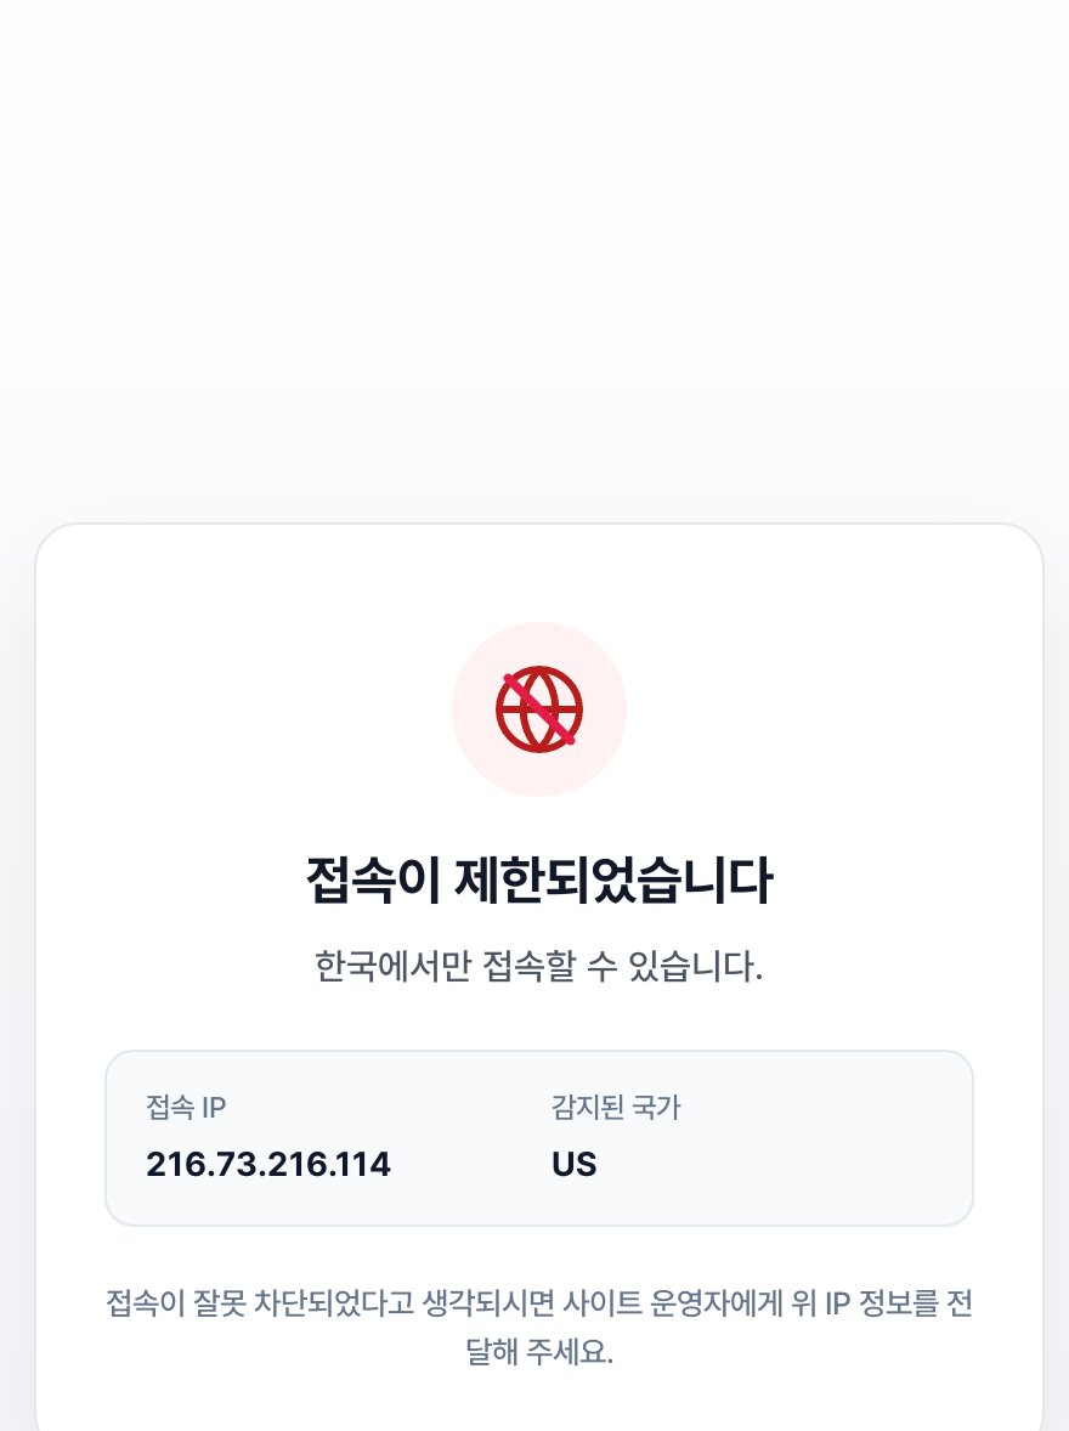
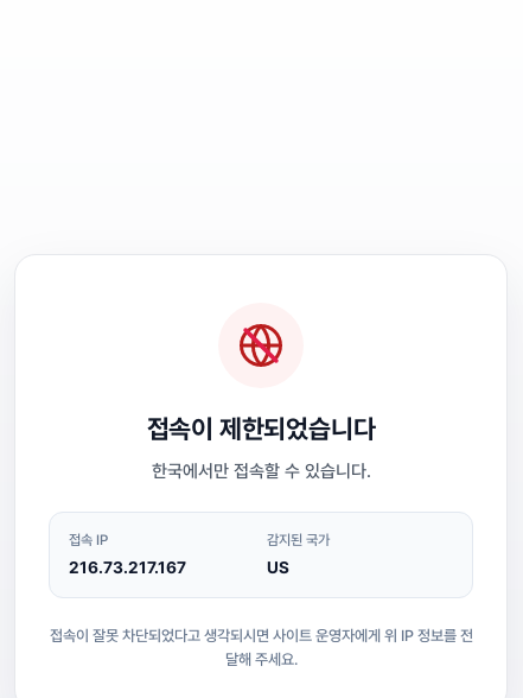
[146,1143,391,1182] 216.73.216.114 -> [69,557,186,576] 216.73.217.167

